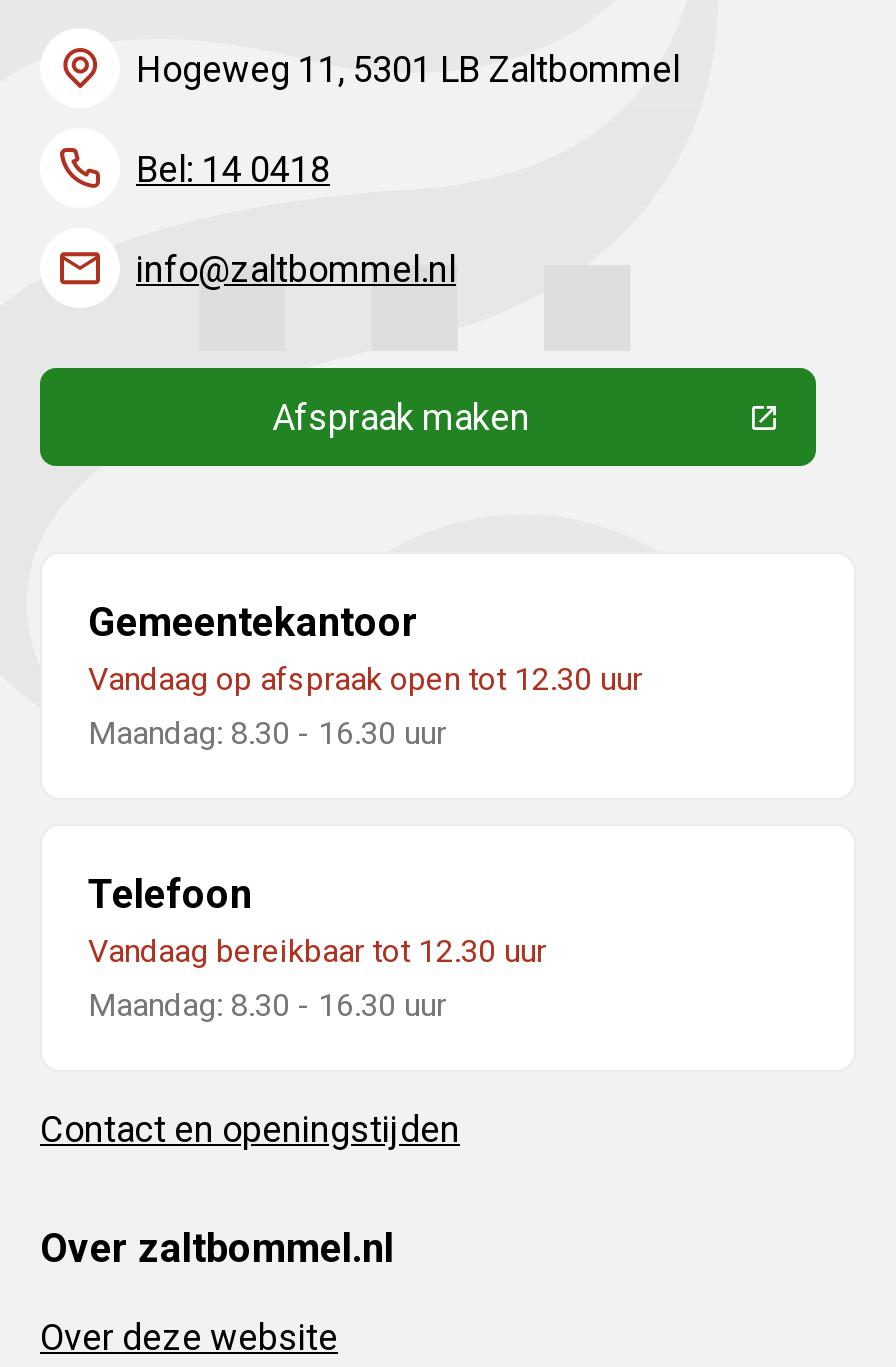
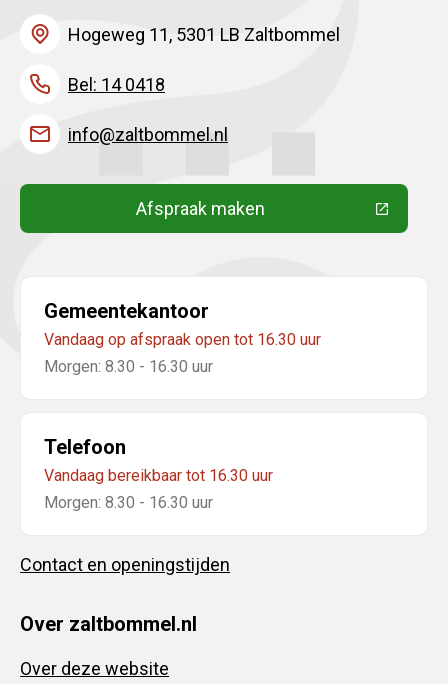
[88,659,642,697] Vandaag op afspraak open tot 12.30 uur -> [44,329,321,348] Vandaag op afspraak open tot 16.30 uur
[88,713,446,751] Maandag: 8.30 - 16.30 uur -> [44,356,213,375] Morgen: 8.30 - 16.30 uur
[88,931,546,969] Vandaag bereikbaar tot 12.30 uur -> [44,465,273,484] Vandaag bereikbaar tot 16.30 uur
[88,985,446,1023] Maandag: 8.30 - 16.30 uur -> [44,492,213,511] Morgen: 8.30 - 16.30 uur

